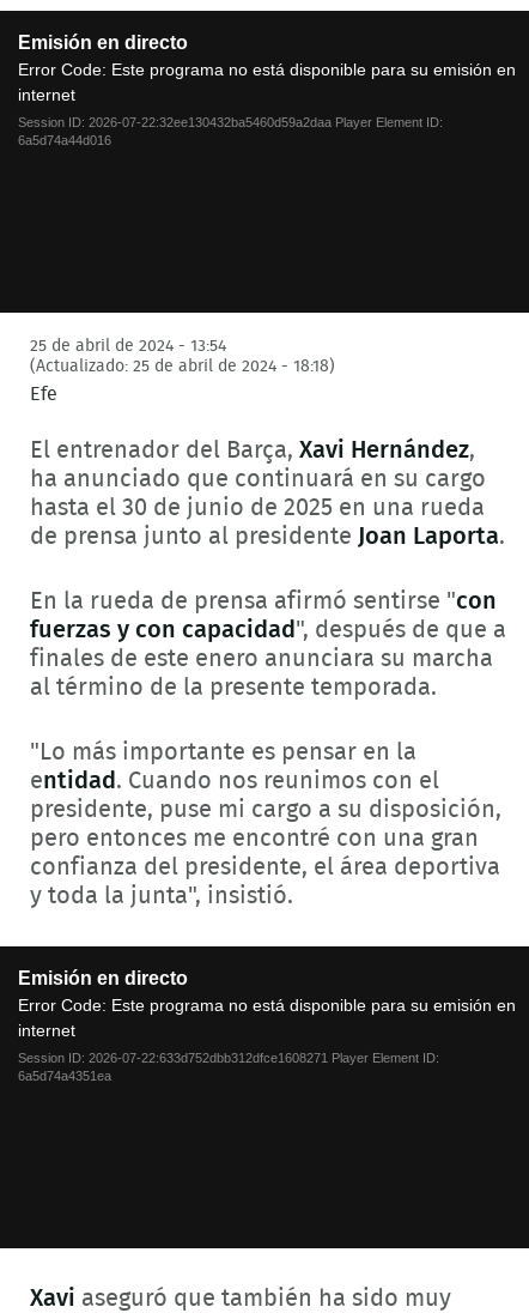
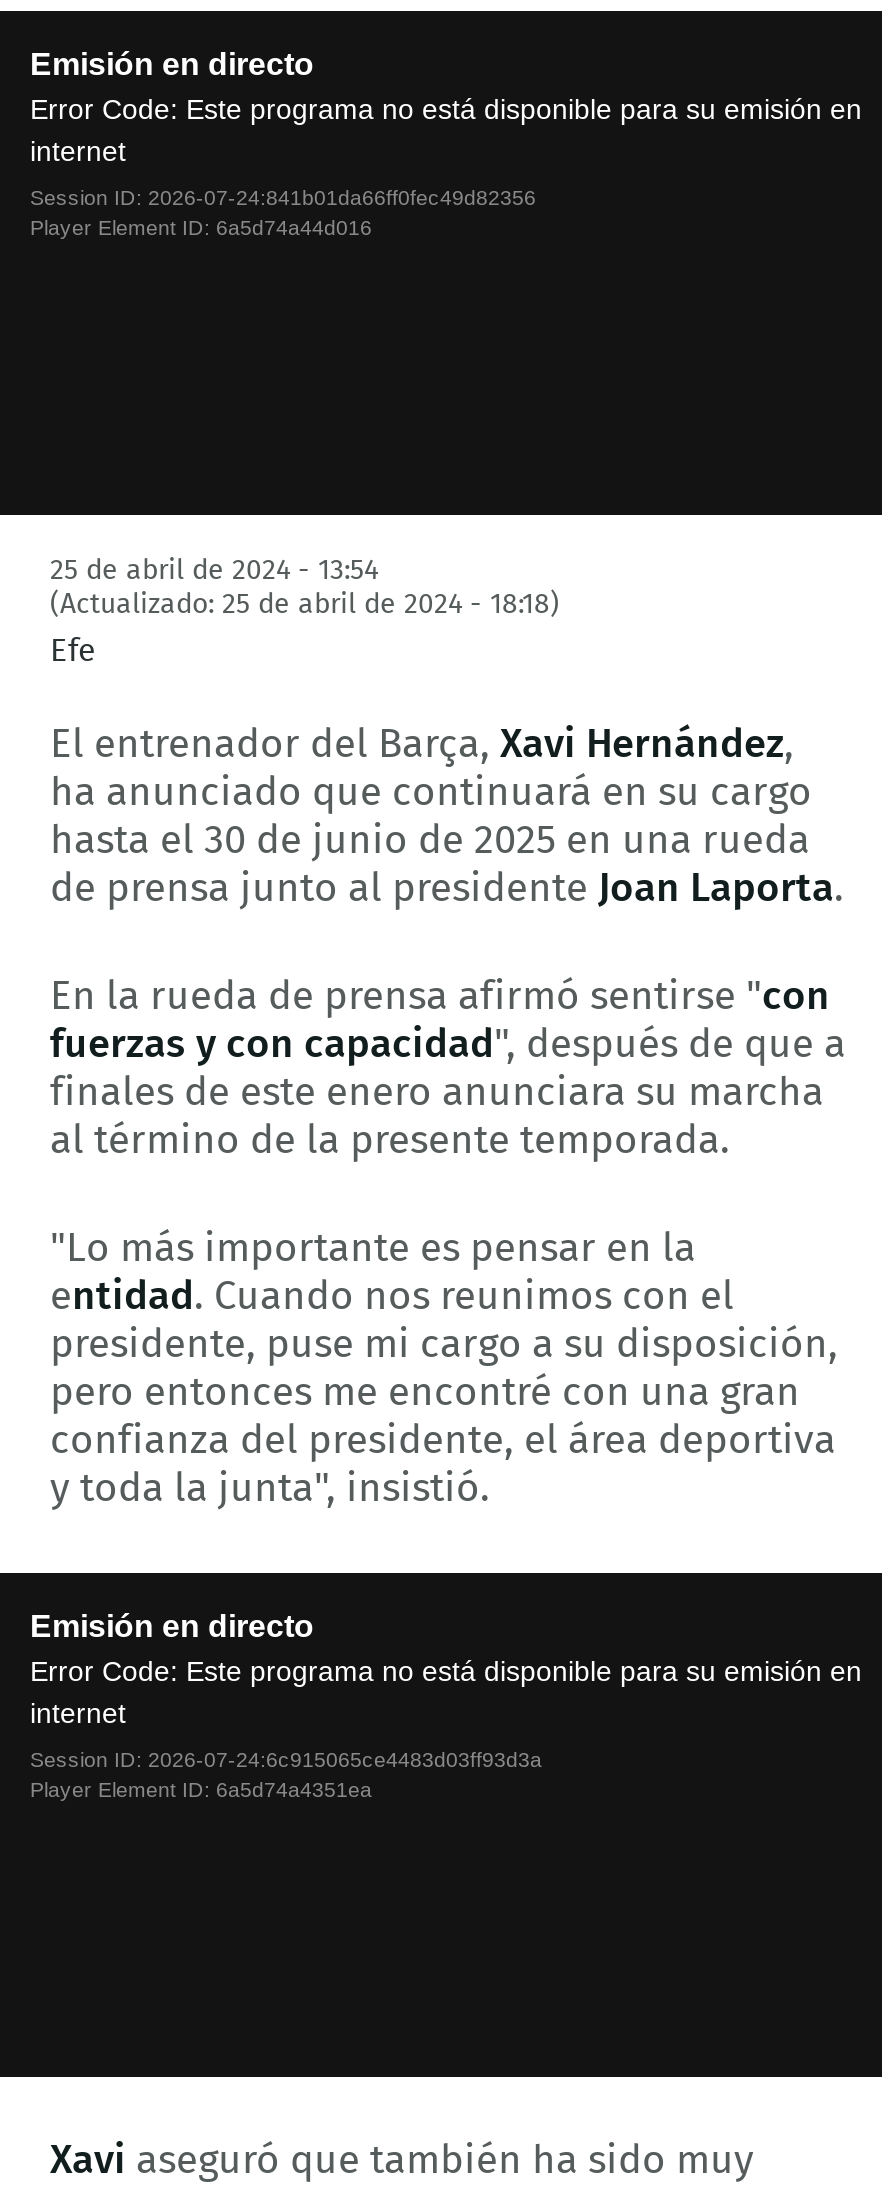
[18,115,443,148] Session ID: 2026-07-22:32ee130432ba5460d59a2daa Player Element ID: | 6a5d74a44d016 -> [30,185,536,239] Session ID: 2026-07-24:841b01da66ff0fec49d82356 | Player Element ID: 6a5d74a44d016
[18,1051,439,1083] Session ID: 2026-07-22:633d752dbb312dfce1608271 Player Element ID: | 6a5d74a4351ea -> [30,1747,542,1801] Session ID: 2026-07-24:6c915065ce4483d03ff93d3a | Player Element ID: 6a5d74a4351ea

